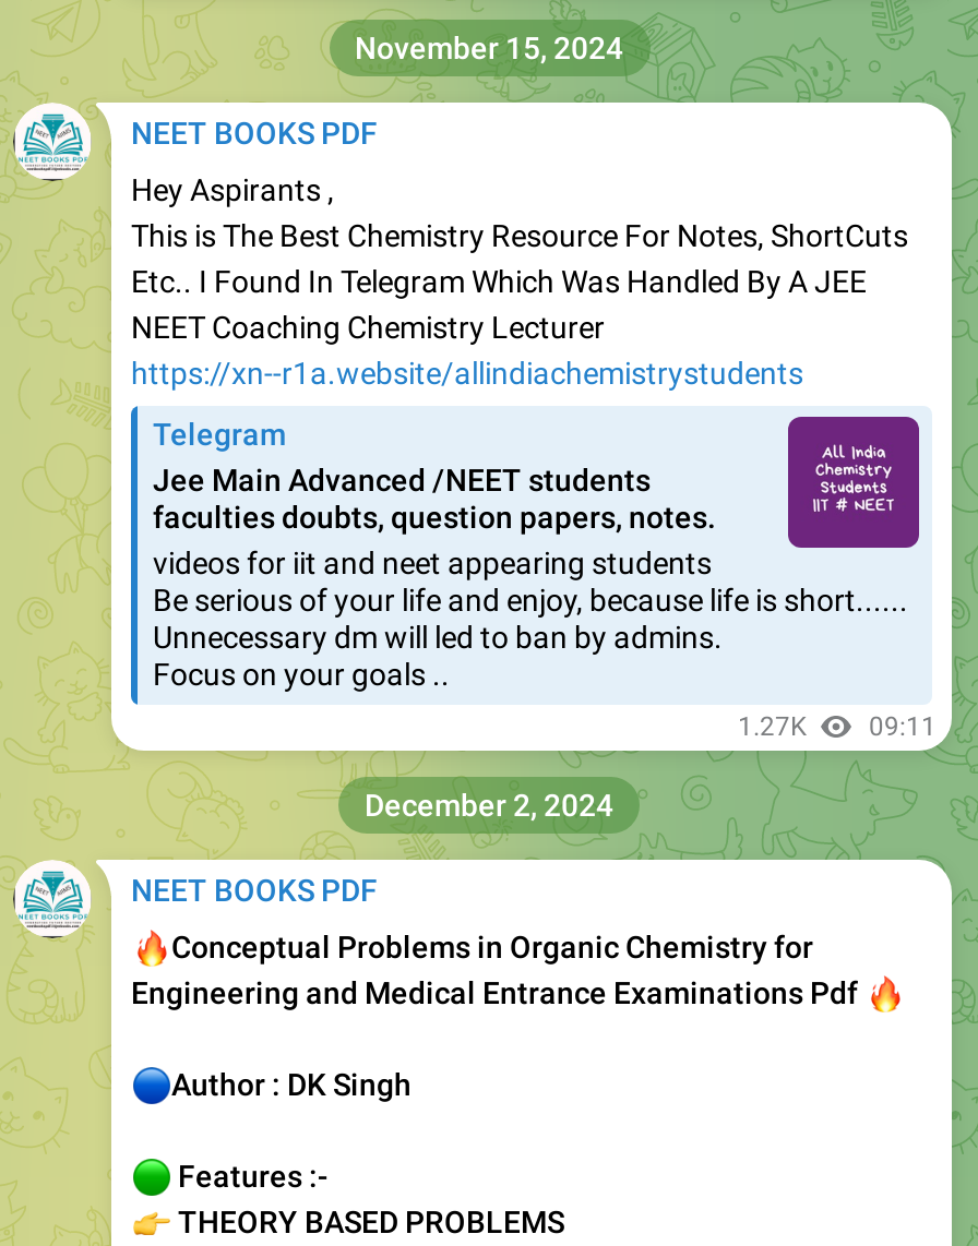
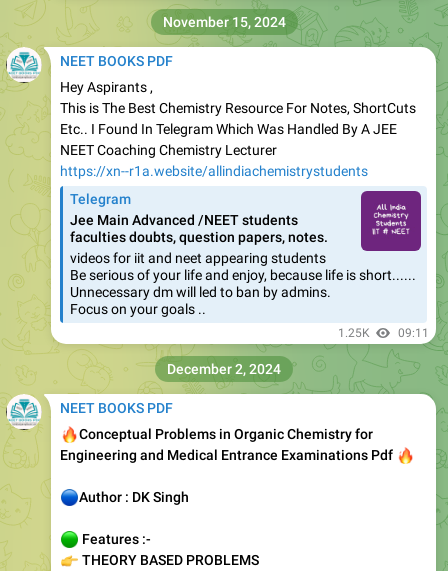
[738,712,937,743] 1.27K 09:11 -> [338,326,429,340] 1.25K 09:11

